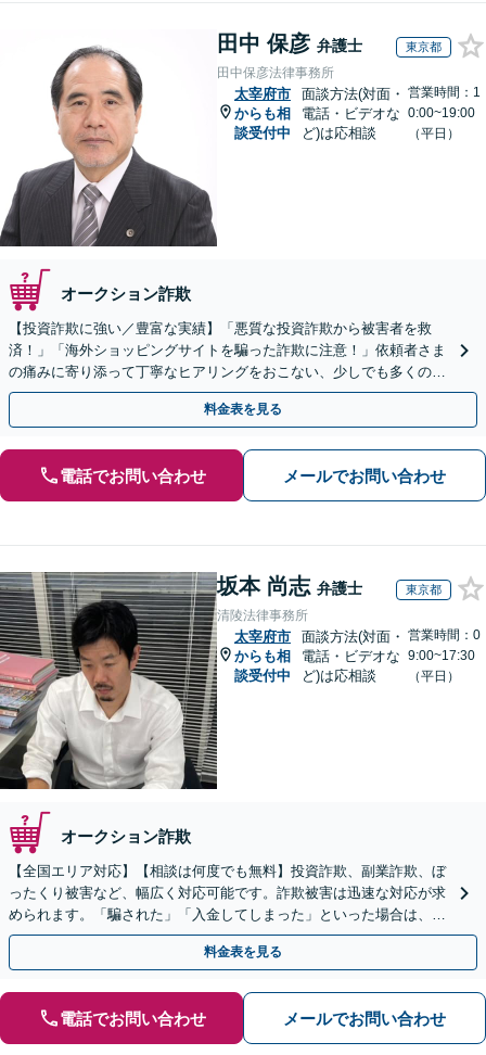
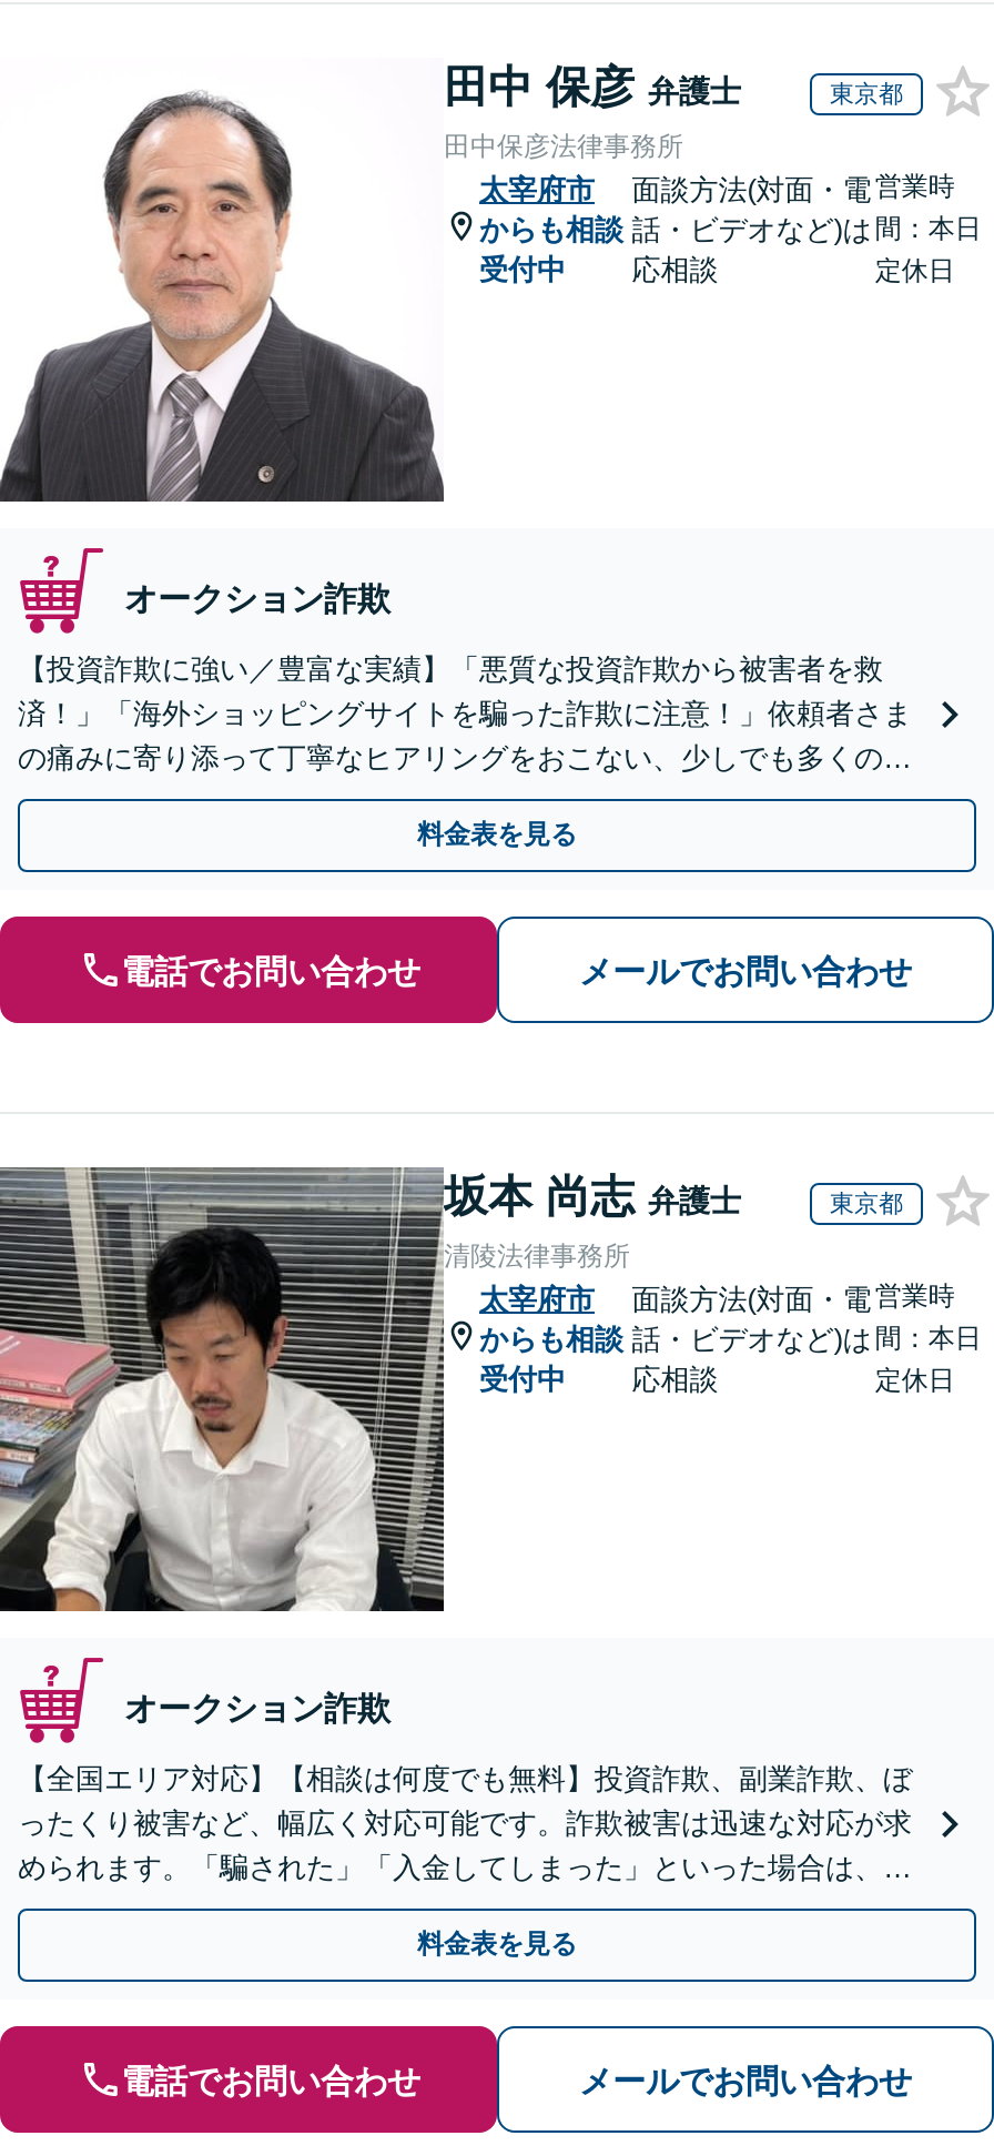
[408,85,481,141] 営業時間：1 | 0:00~19:00 | （平日） -> [875,171,982,286] 営業時 | 間：本日 | 定休日
[408,627,481,684] 営業時間：0 | 9:00~17:30 | （平日） -> [875,1281,982,1396] 営業時 | 間：本日 | 定休日

